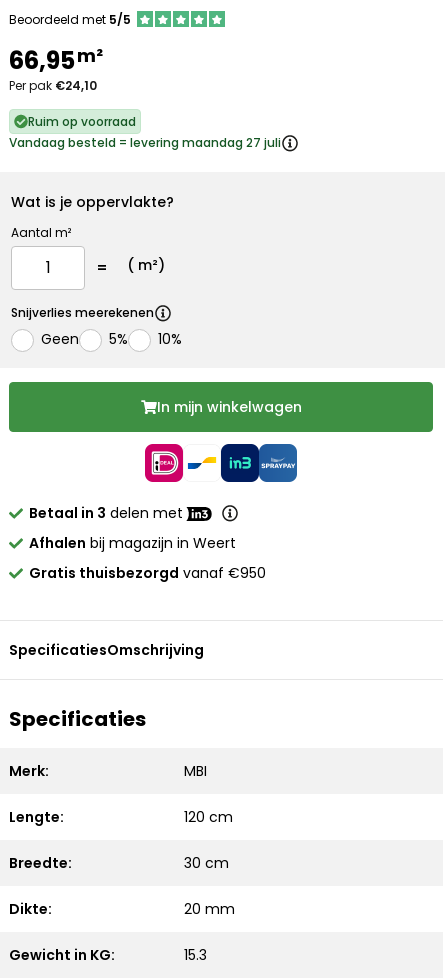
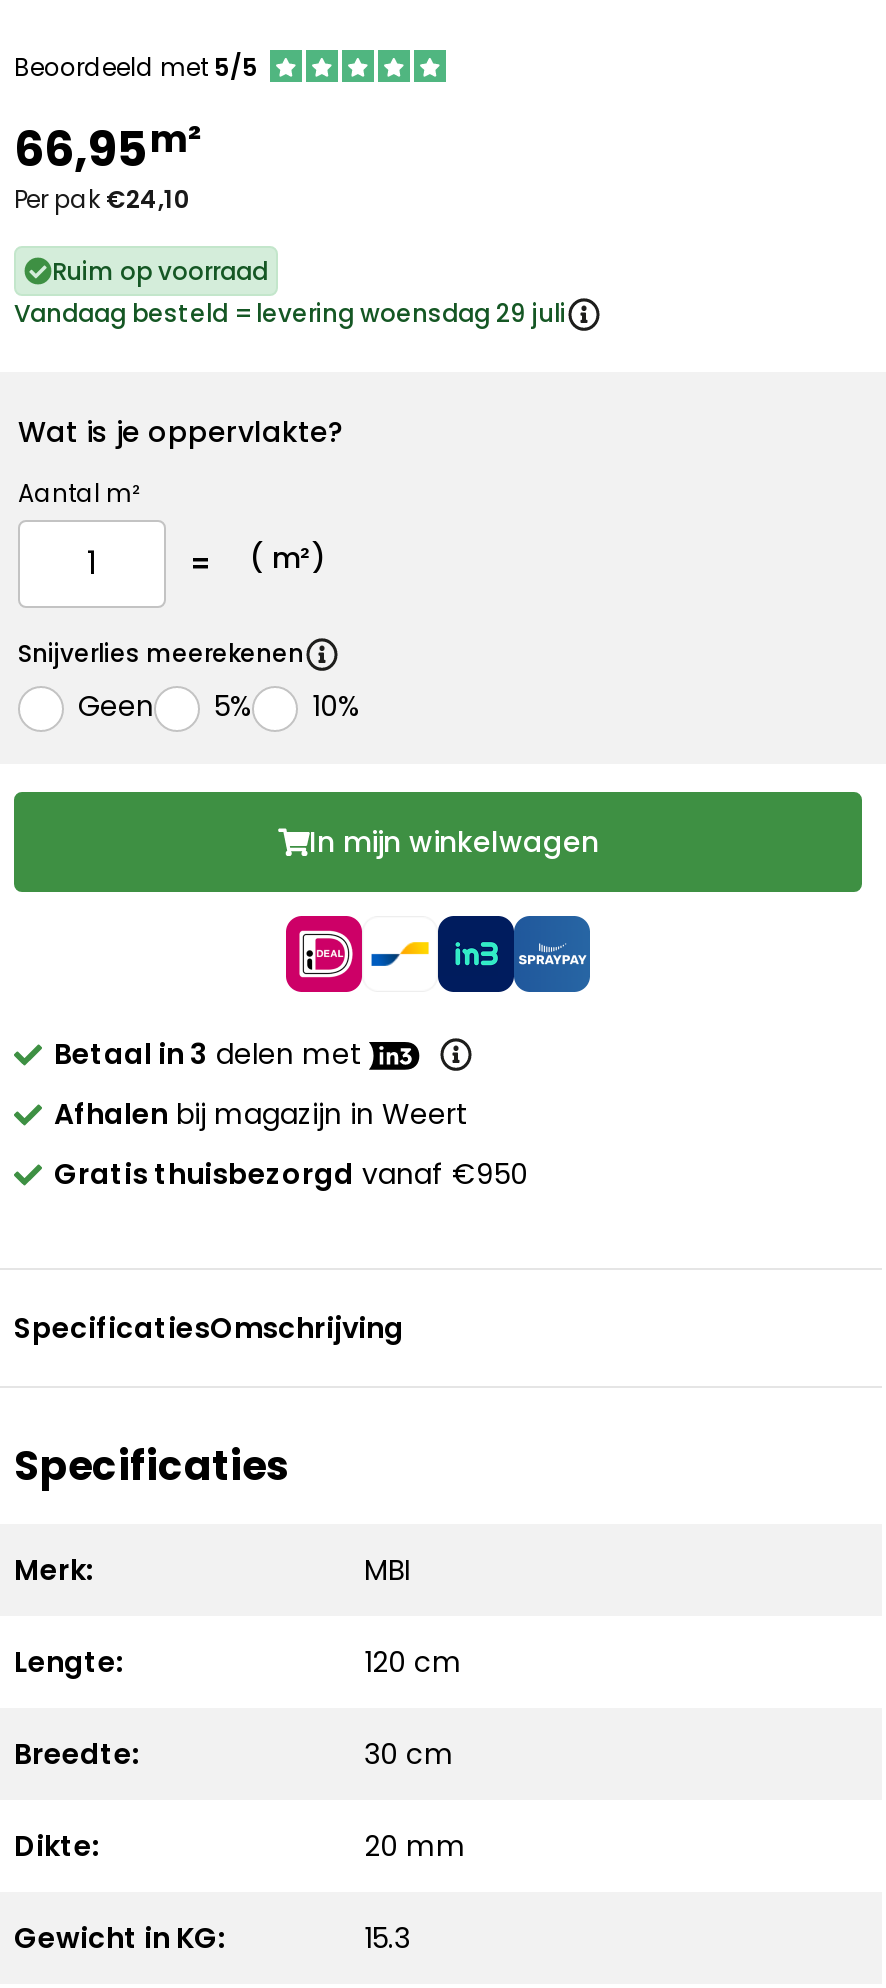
[9,134,281,151] Vandaag besteld = levering maandag 27 juli -> [14,296,566,330] Vandaag besteld = levering woensdag 29 juli

